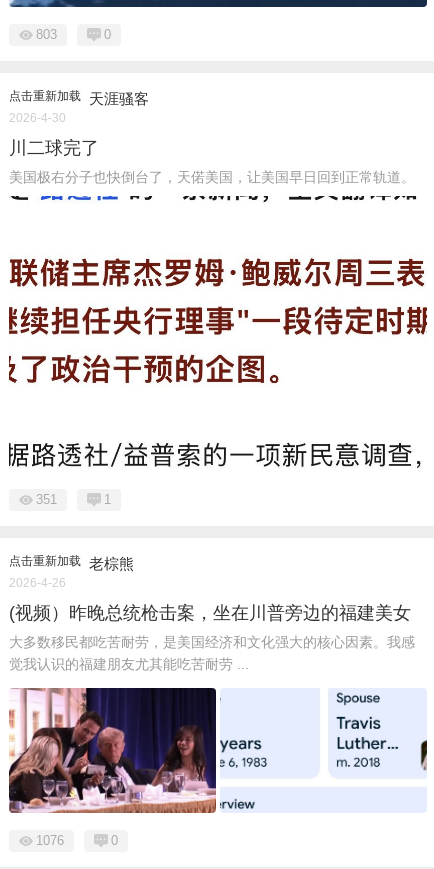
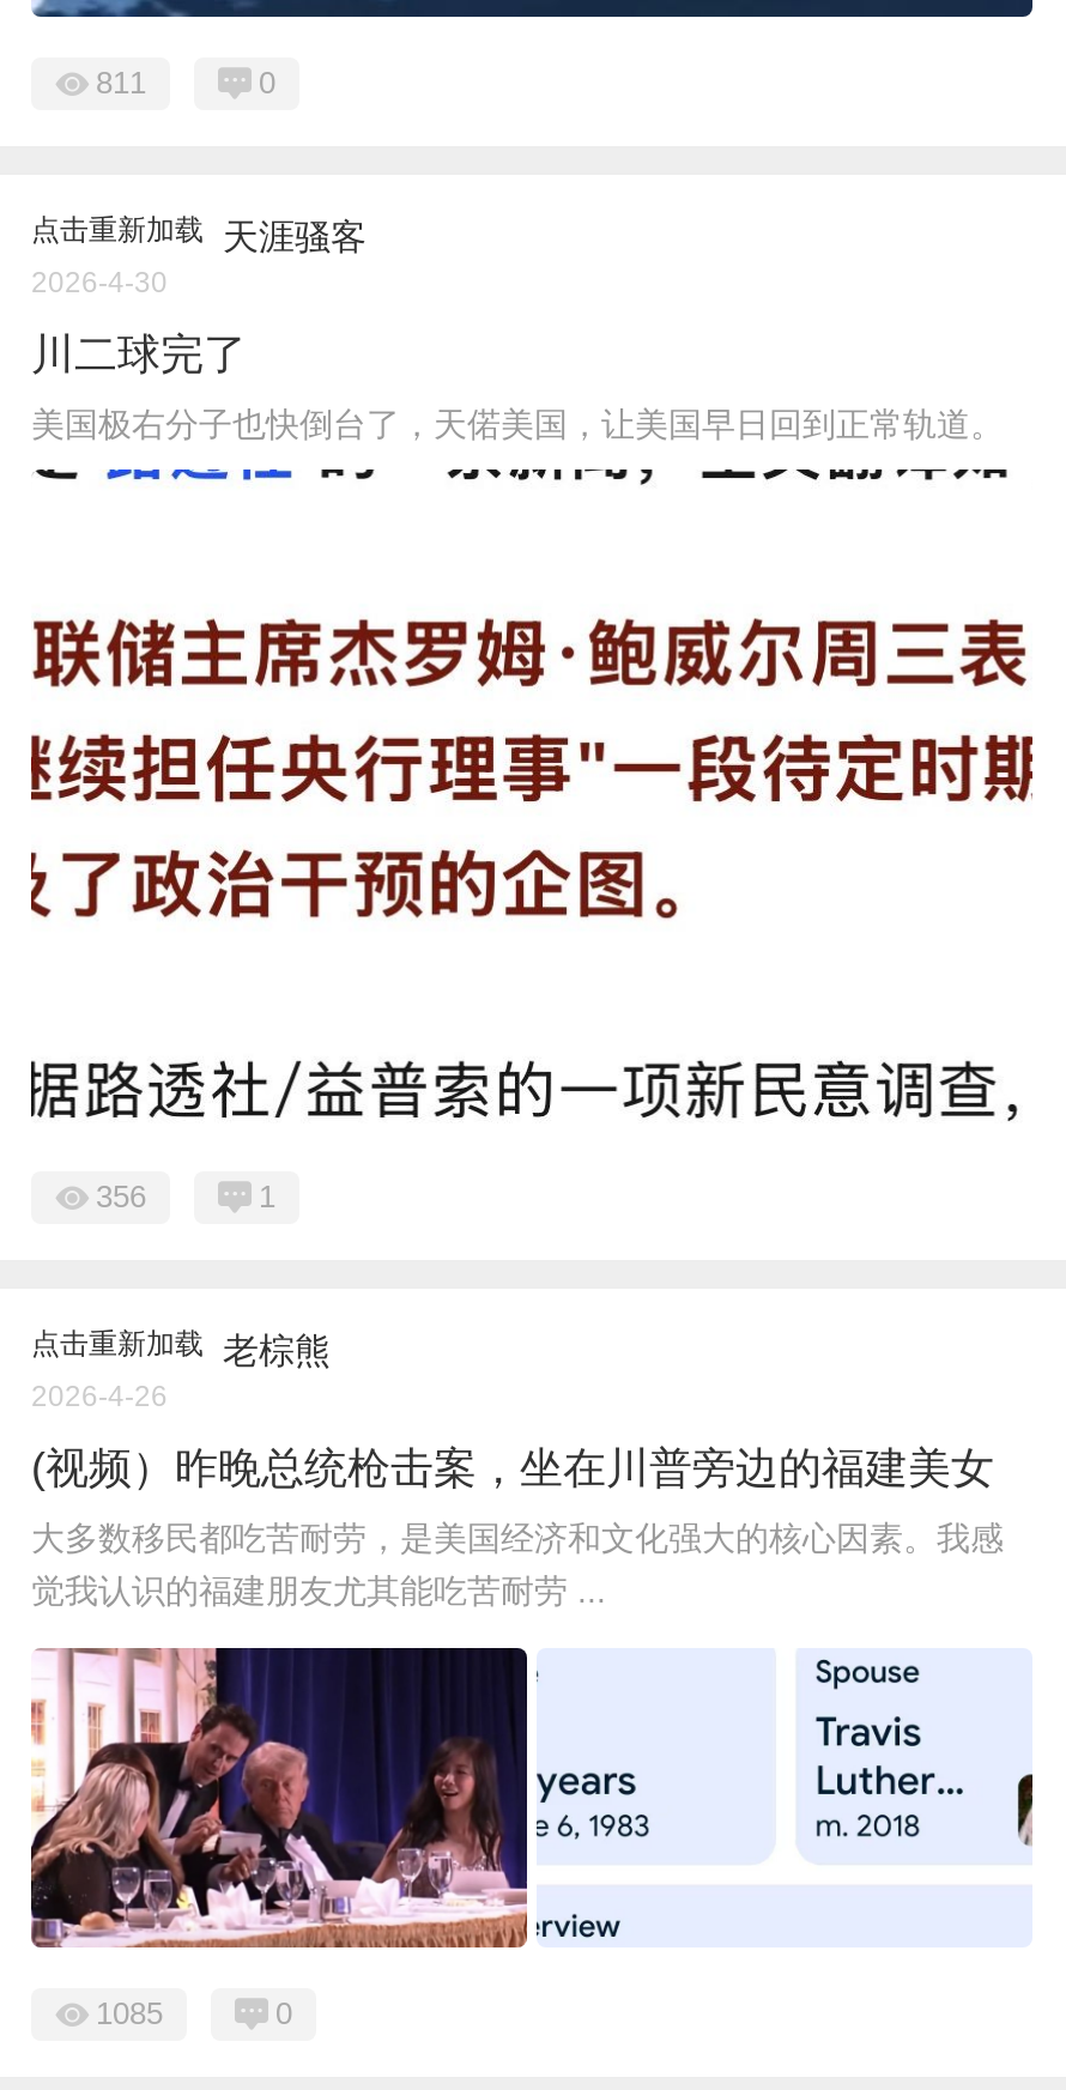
[36,27,57,42] 803 -> [96,65,146,101] 811
[36,492,57,507] 351 -> [96,1179,146,1215] 356
[36,833,64,848] 1076 -> [96,1996,163,2032] 1085

